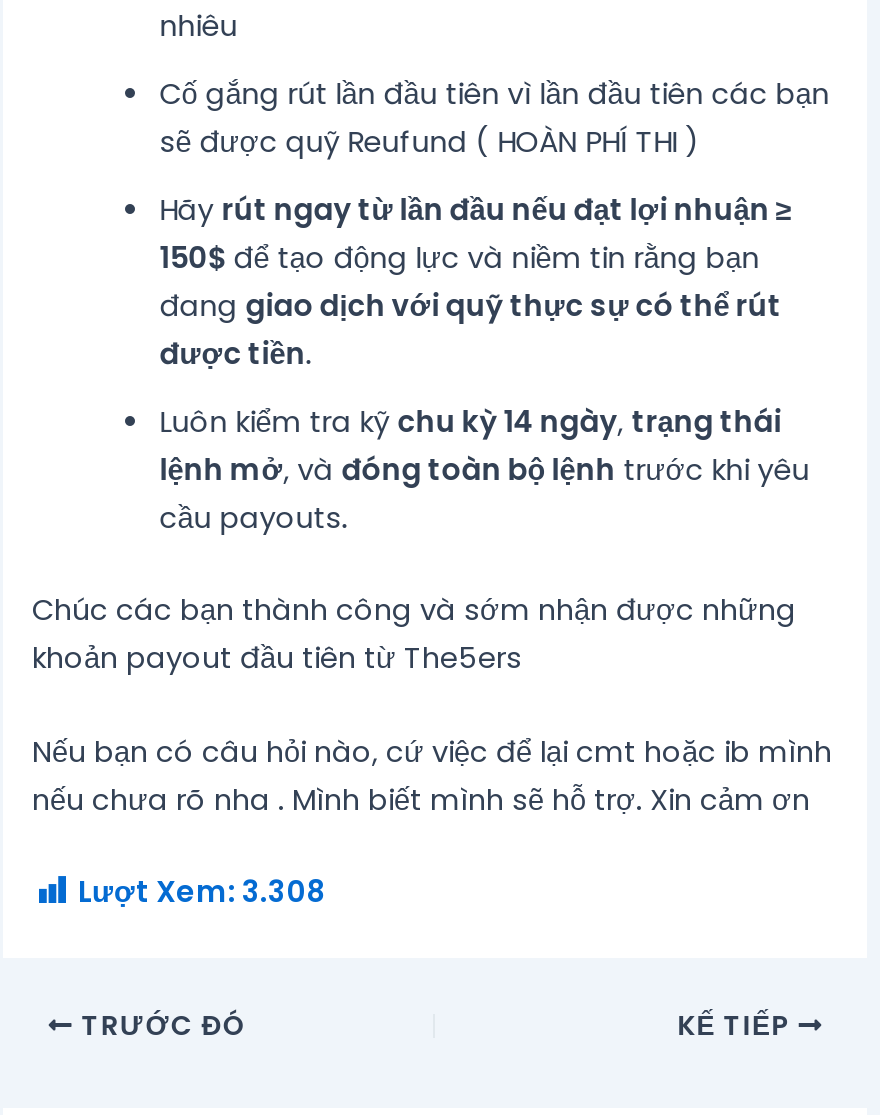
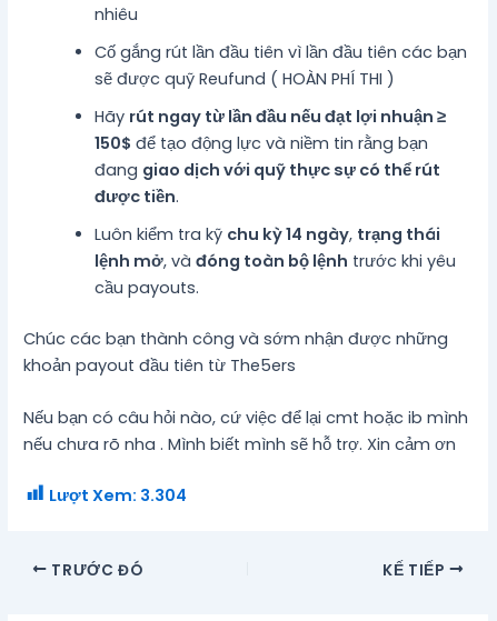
[78,871,326,911] Lượt Xem: 3.308 -> [49,484,187,506] Lượt Xem: 3.304

